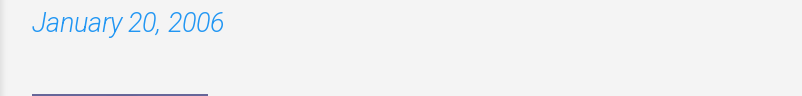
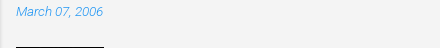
[32,5,224,37] January 20, 2006 -> [16,2,103,18] March 07, 2006

